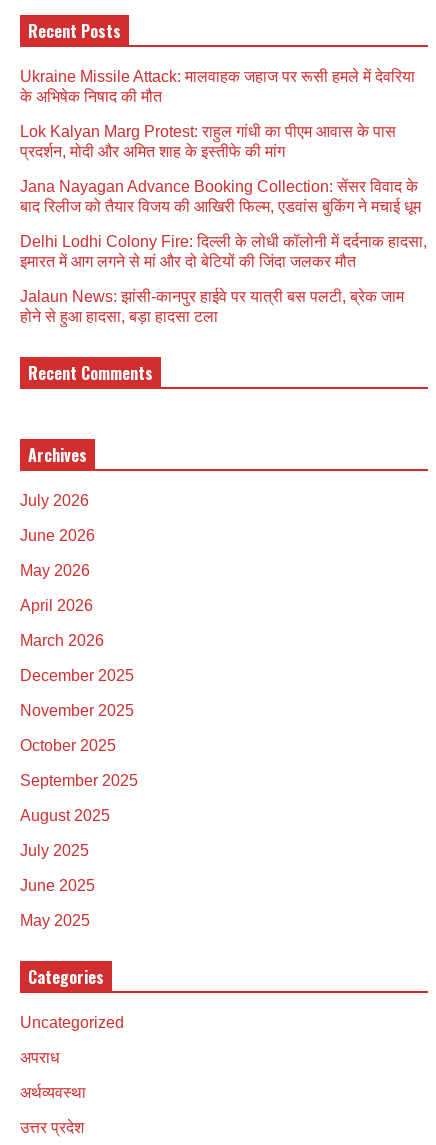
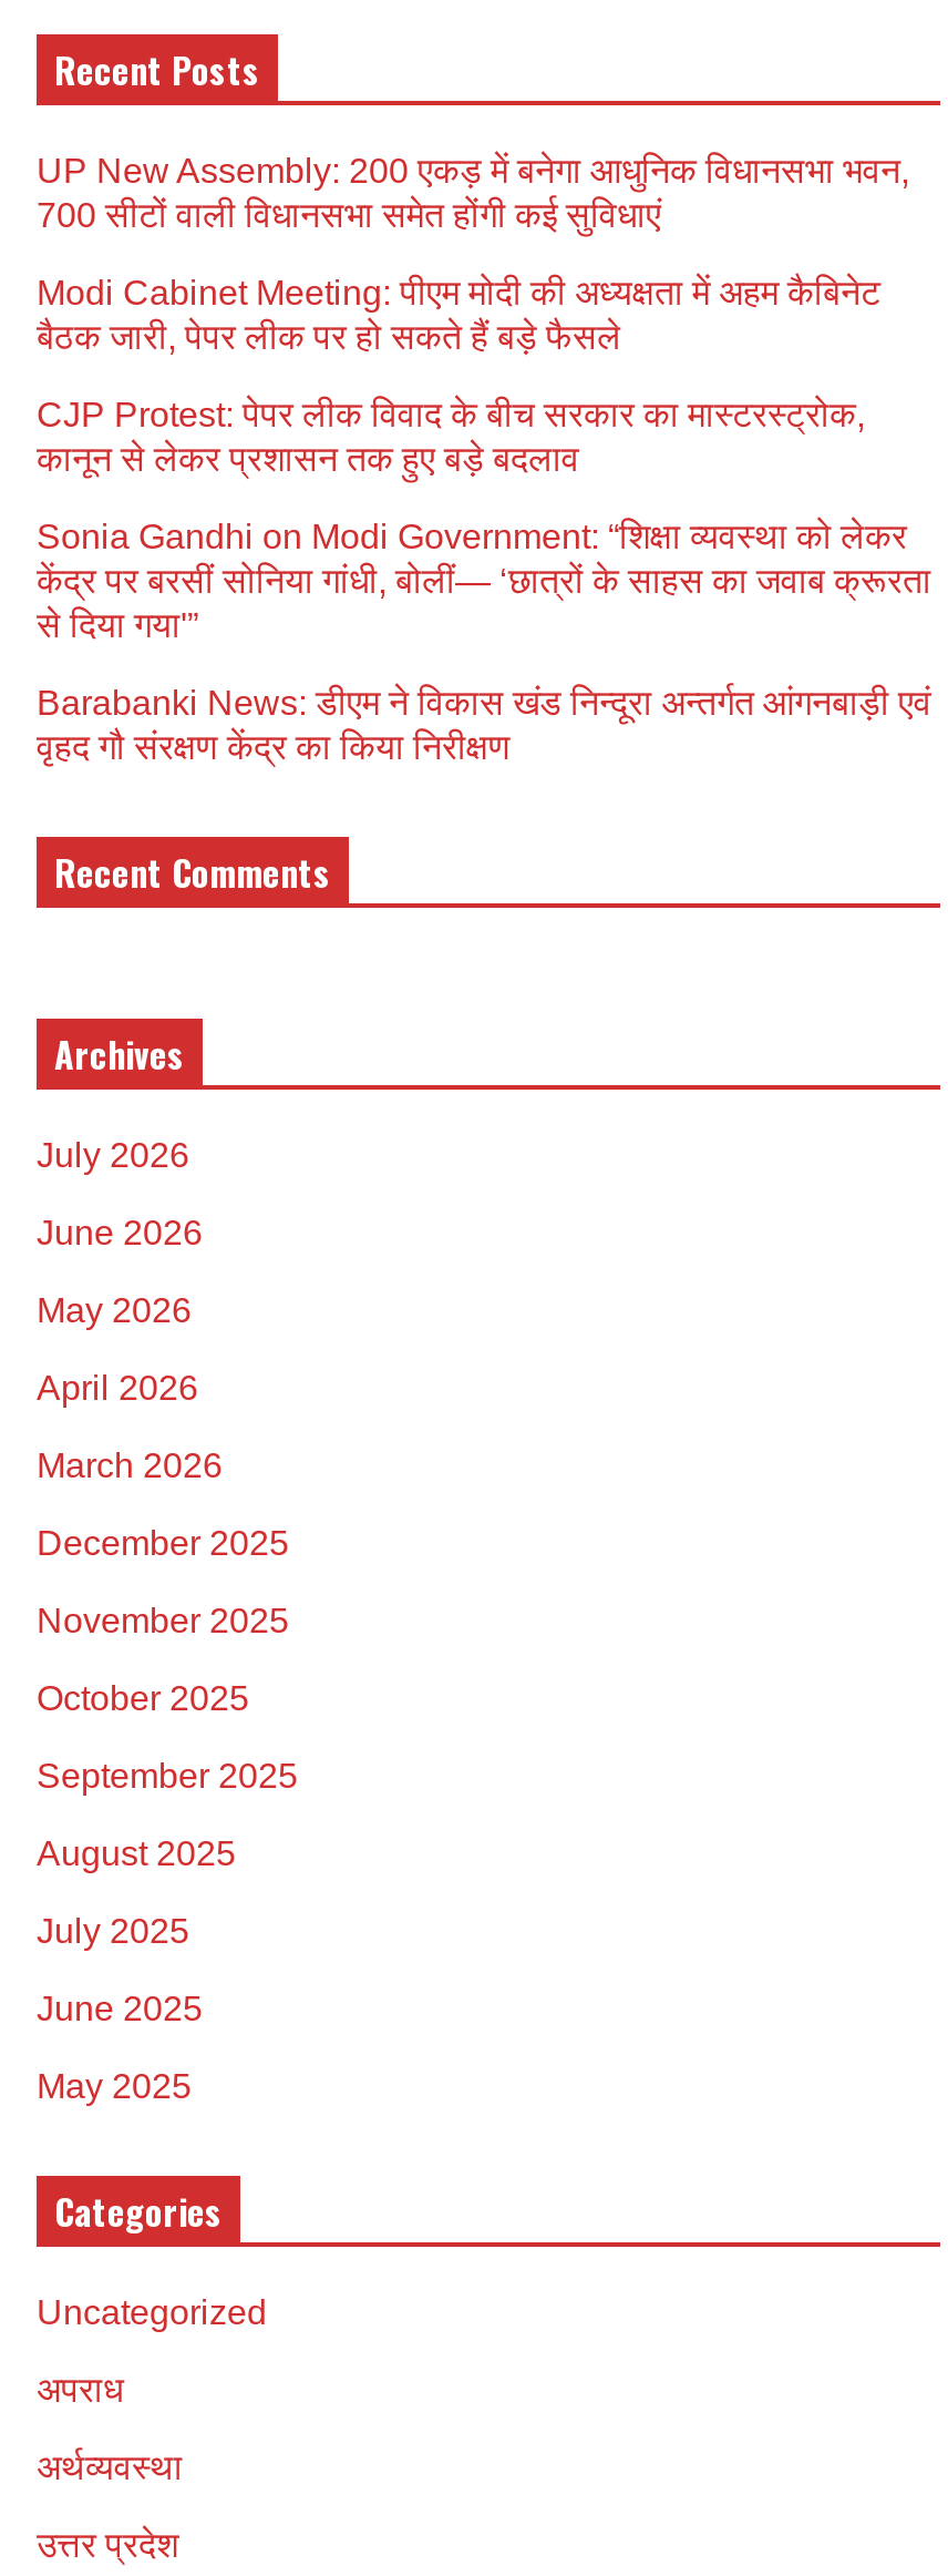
[20,68,415,105] Ukraine Missile Attack: मालवाहक जहाज पर रूसी हमले में देवरिया | के अभिषेक निषाद की मौत -> [37,150,909,232] UP New Assembly: 200 एकड़ में बनेगा आधुनिक विधानसभा भवन, | 700 सीटों वाली विधानसभा समेत होंगी कई सुविधाएं
[20,123,396,160] Lok Kalyan Marg Protest: राहुल गांधी का पीएम आवास के पास | प्रदर्शन, मोदी और अमित शाह के इस्तीफे की मांग -> [37,272,880,354] Modi Cabinet Meeting: पीएम मोदी की अध्यक्षता में अहम कैबिनेट | बैठक जारी, पेपर लीक पर हो सकते हैं बड़े फैसले
[20,178,421,215] Jana Nayagan Advance Booking Collection: सेंसर विवाद के | बाद रिलीज को तैयार विजय की आखिरी फिल्म, एडवांस बुकिंग ने मचाई धूम -> [37,394,865,476] CJP Protest: पेपर लीक विवाद के बीच सरकार का मास्टरस्ट्रोक, | कानून से लेकर प्रशासन तक हुए बड़े बदलाव
[20,233,427,270] Delhi Lodhi Colony Fire: दिल्ली के लोधी कॉलोनी में दर्दनाक हादसा, | इमारत में आग लगने से मां और दो बेटियों की जिंदा जलकर मौत -> [37,516,931,642] Sonia Gandhi on Modi Government: “शिक्षा व्यवस्था को लेकर | केंद्र पर बरसीं सोनिया गांधी, बोलीं— ‘छात्रों के साहस का जवाब क्रूरता | से दिया गया'”
[20,288,404,325] Jalaun News: झांसी-कानपुर हाईवे पर यात्री बस पलटी, ब्रेक जाम | होने से हुआ हादसा, बड़ा हादसा टला -> [37,682,931,764] Barabanki News: डीएम ने विकास खंड निन्दूरा अन्तर्गत आंगनबाड़ी एवं | वृहद गौ संरक्षण केंद्र का किया निरीक्षण

